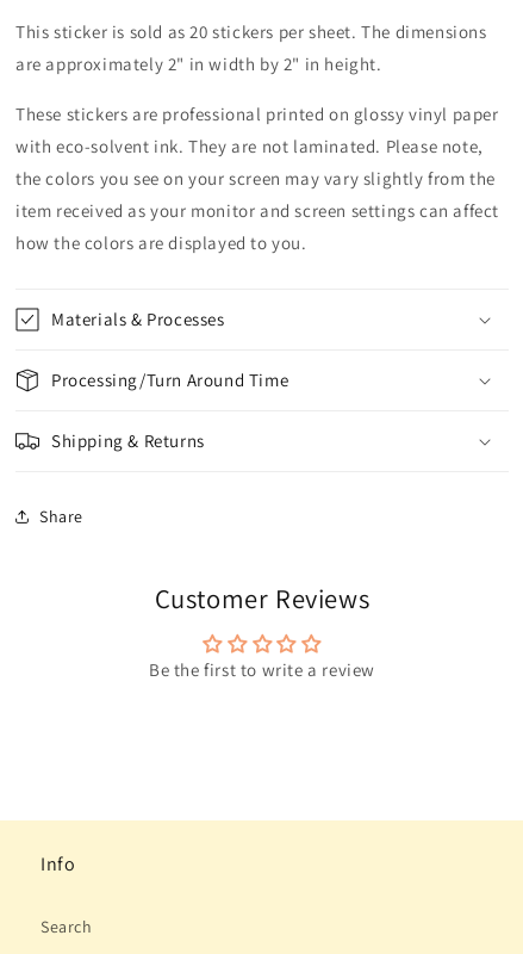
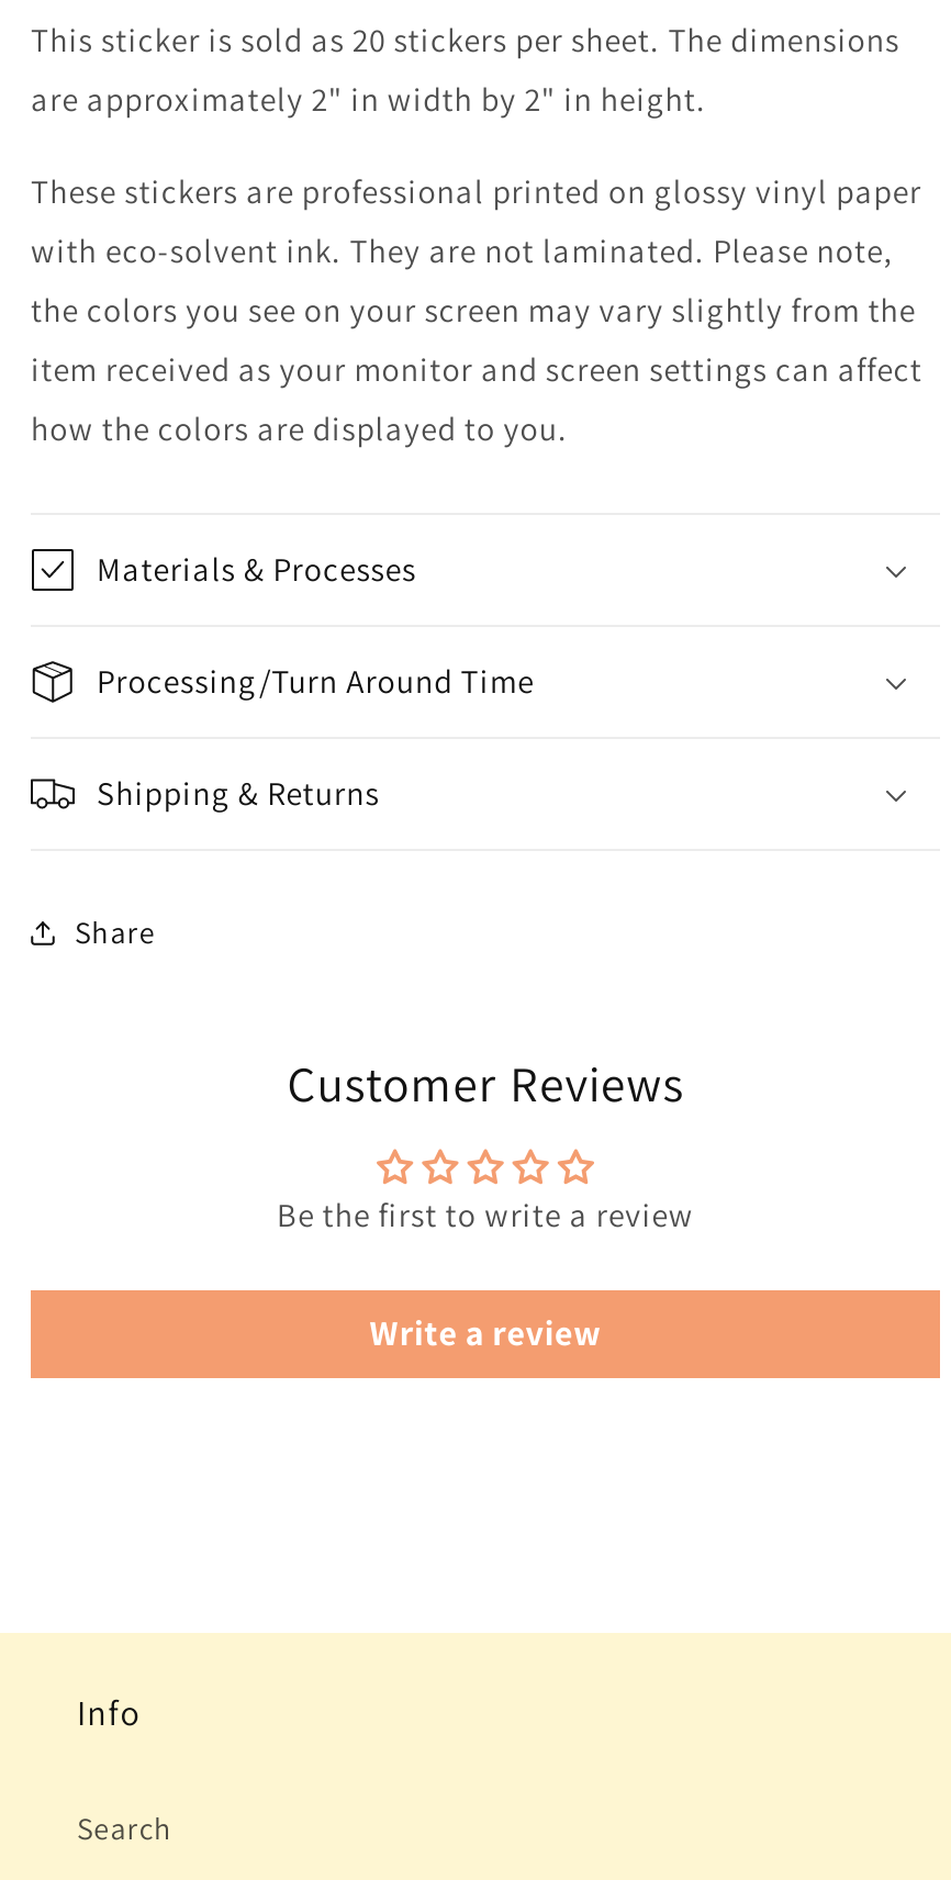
none -> [370,1311,601,1357] Write a review

